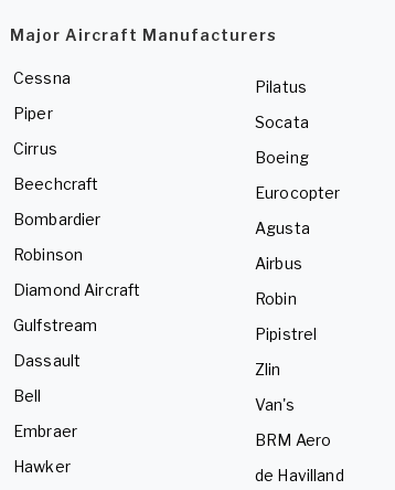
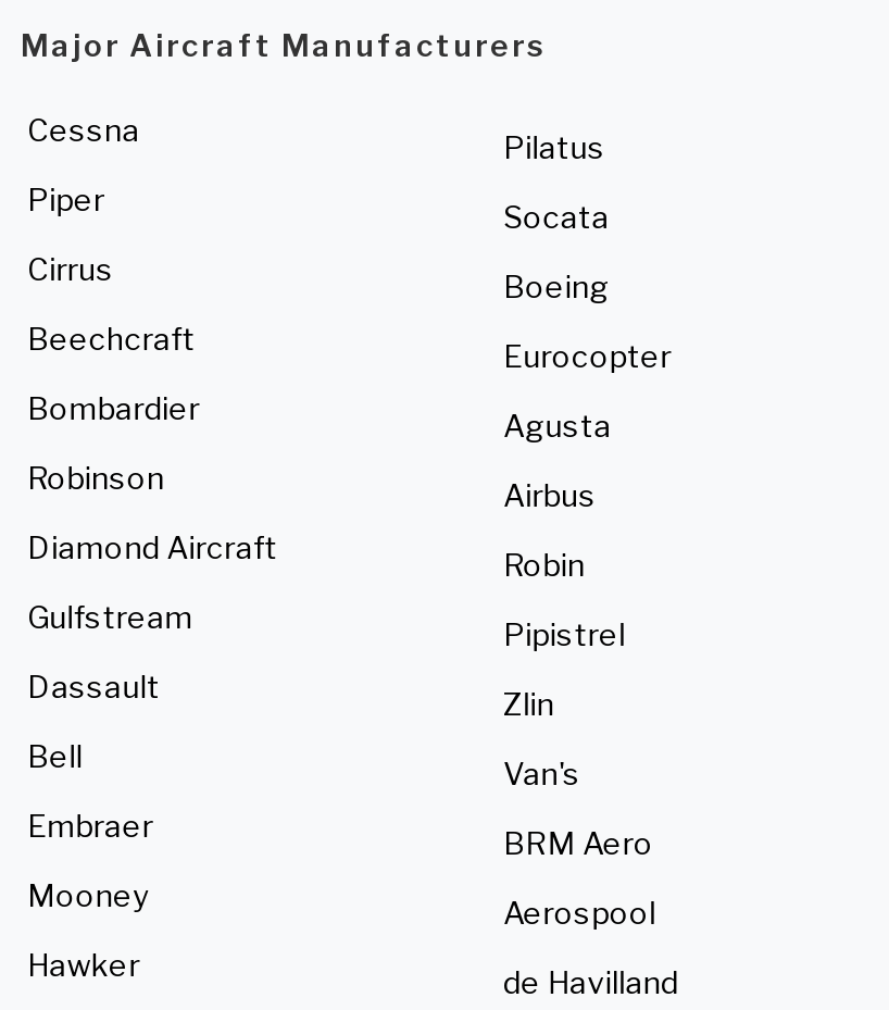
none -> [27,876,148,913] Mooney
none -> [503,894,656,931] Aerospool

